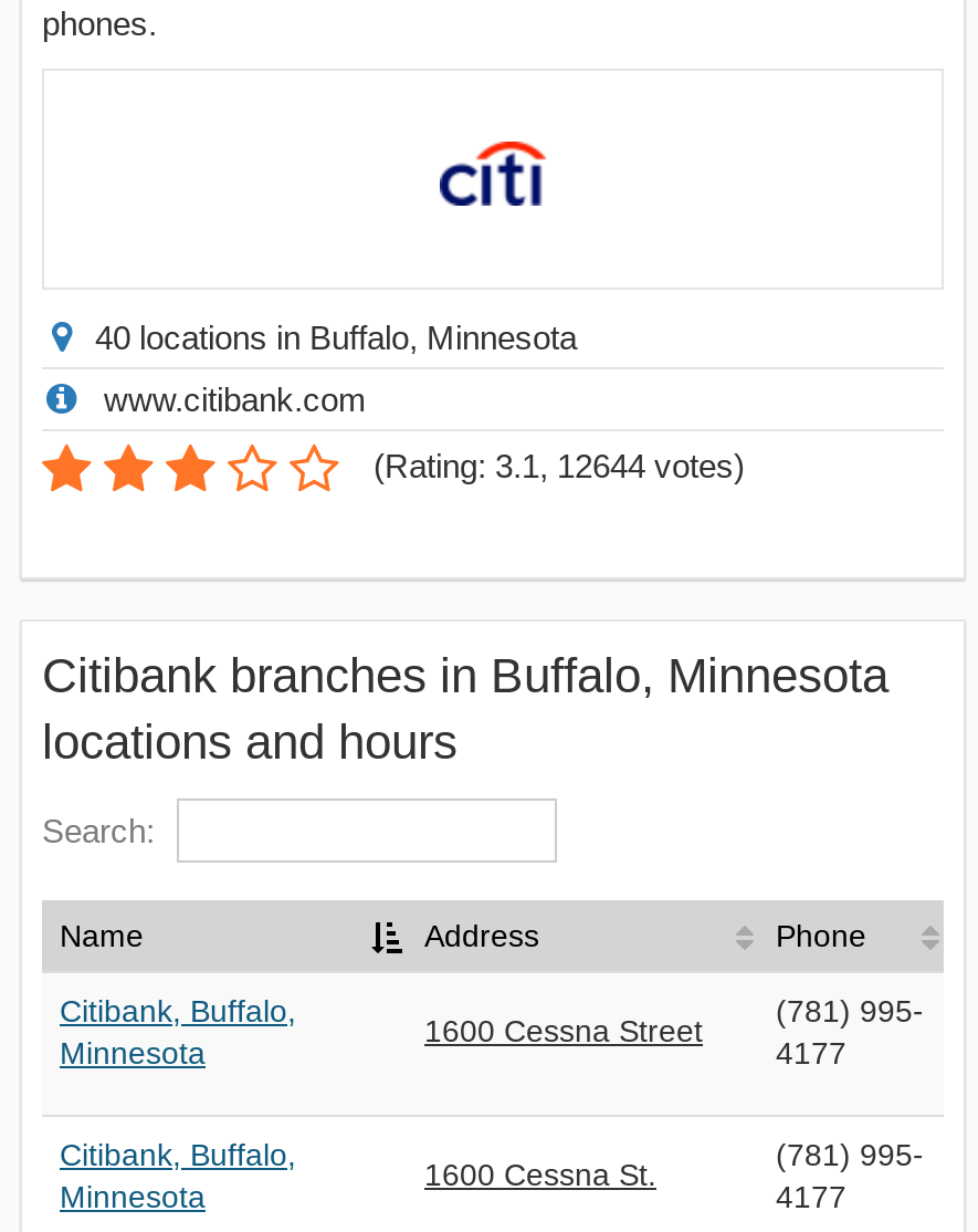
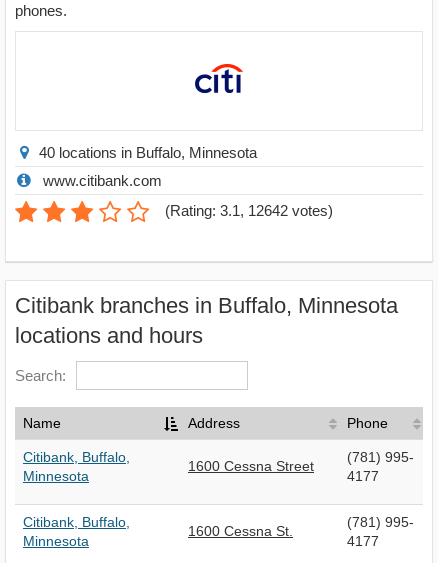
[374,447,745,484] (Rating: 3.1, 12644 votes) -> [165,202,333,219] (Rating: 3.1, 12642 votes)

